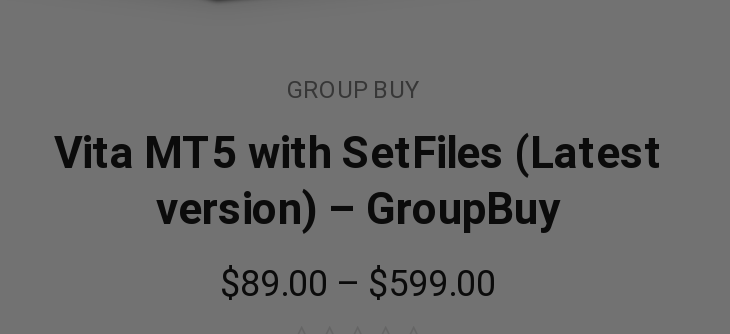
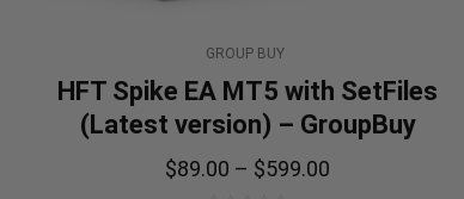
[54,128,662,234] Vita MT5 with SetFiles (Latest | version) – GroupBuy -> [57,76,438,140] HFT Spike EA MT5 with SetFiles | (Latest version) – GroupBuy

